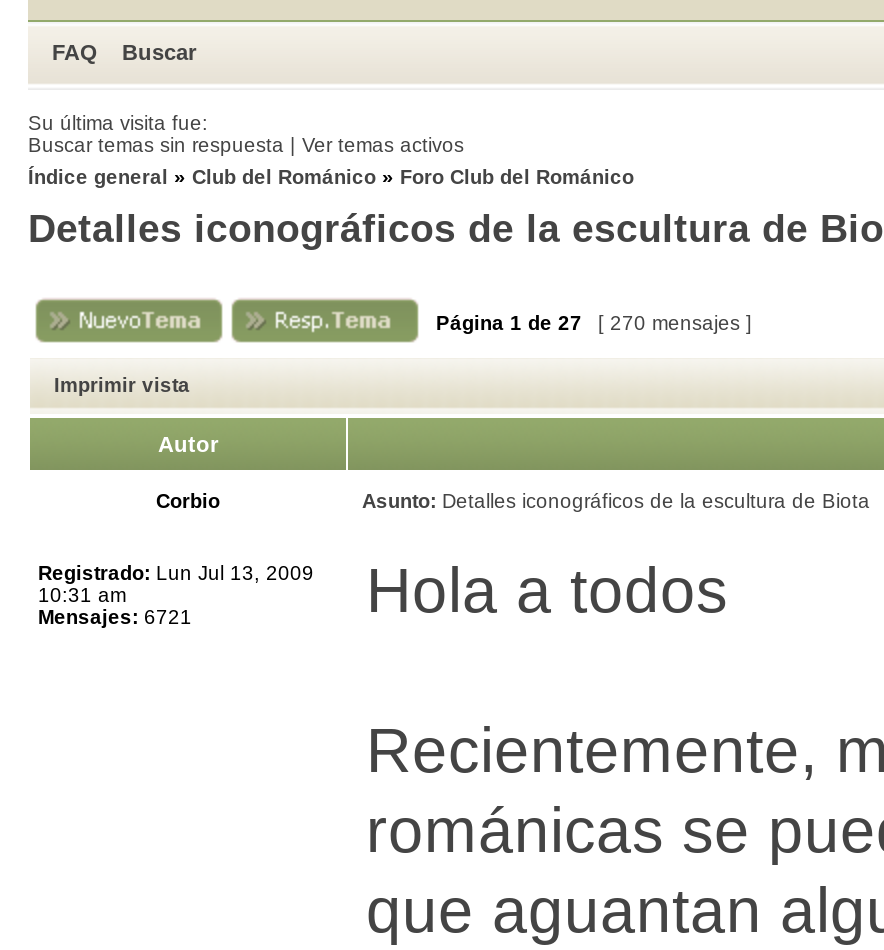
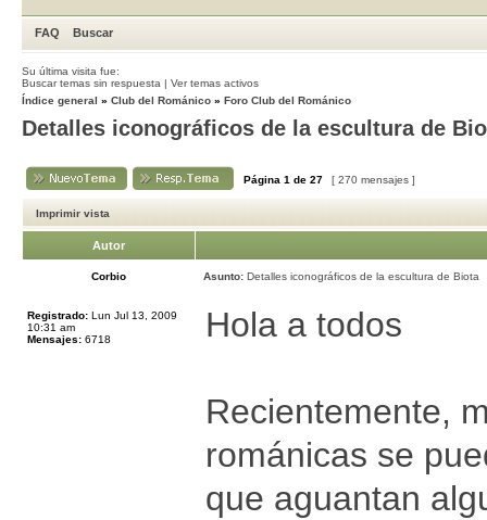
[38,606,192,628] Mensajes: 6721 -> [27,333,111,345] Mensajes: 6718

